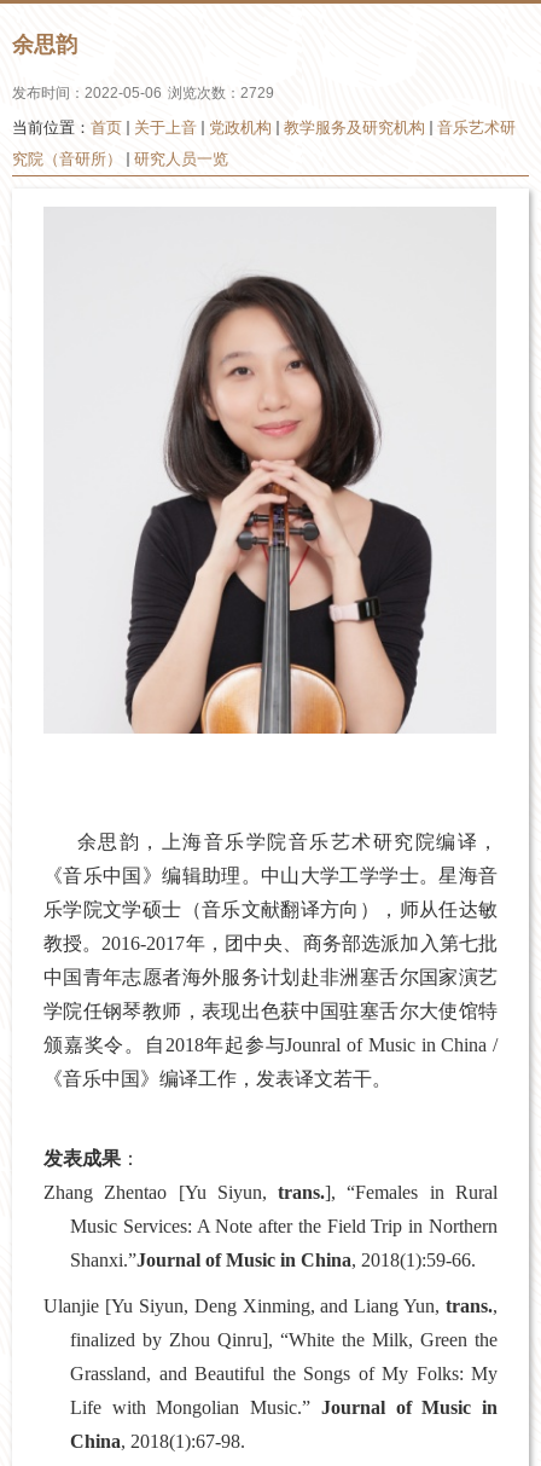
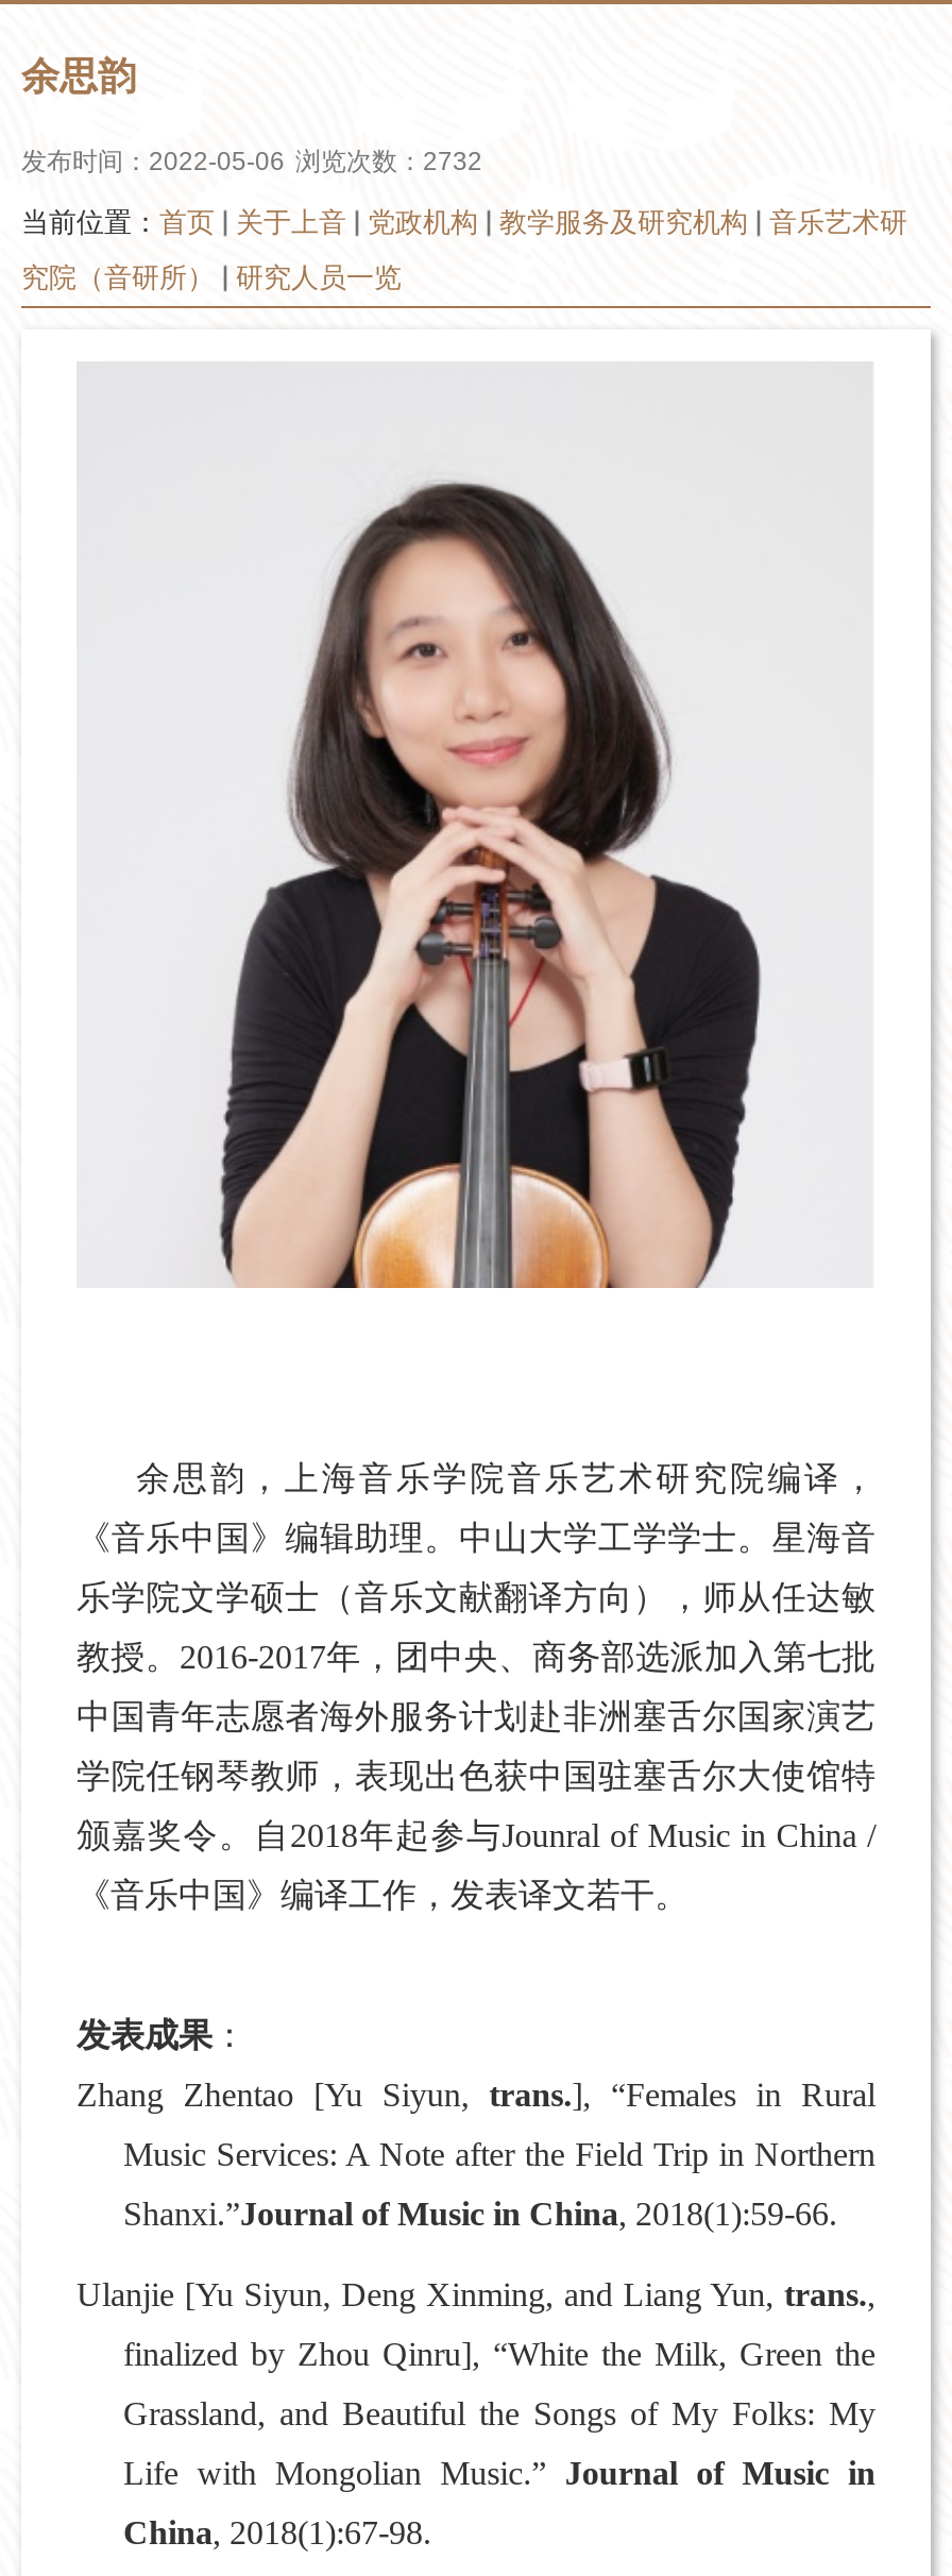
[12,85,274,102] 发布时间：2022-05-06 浏览次数：2729 -> [21,147,482,176] 发布时间：2022-05-06 浏览次数：2732

